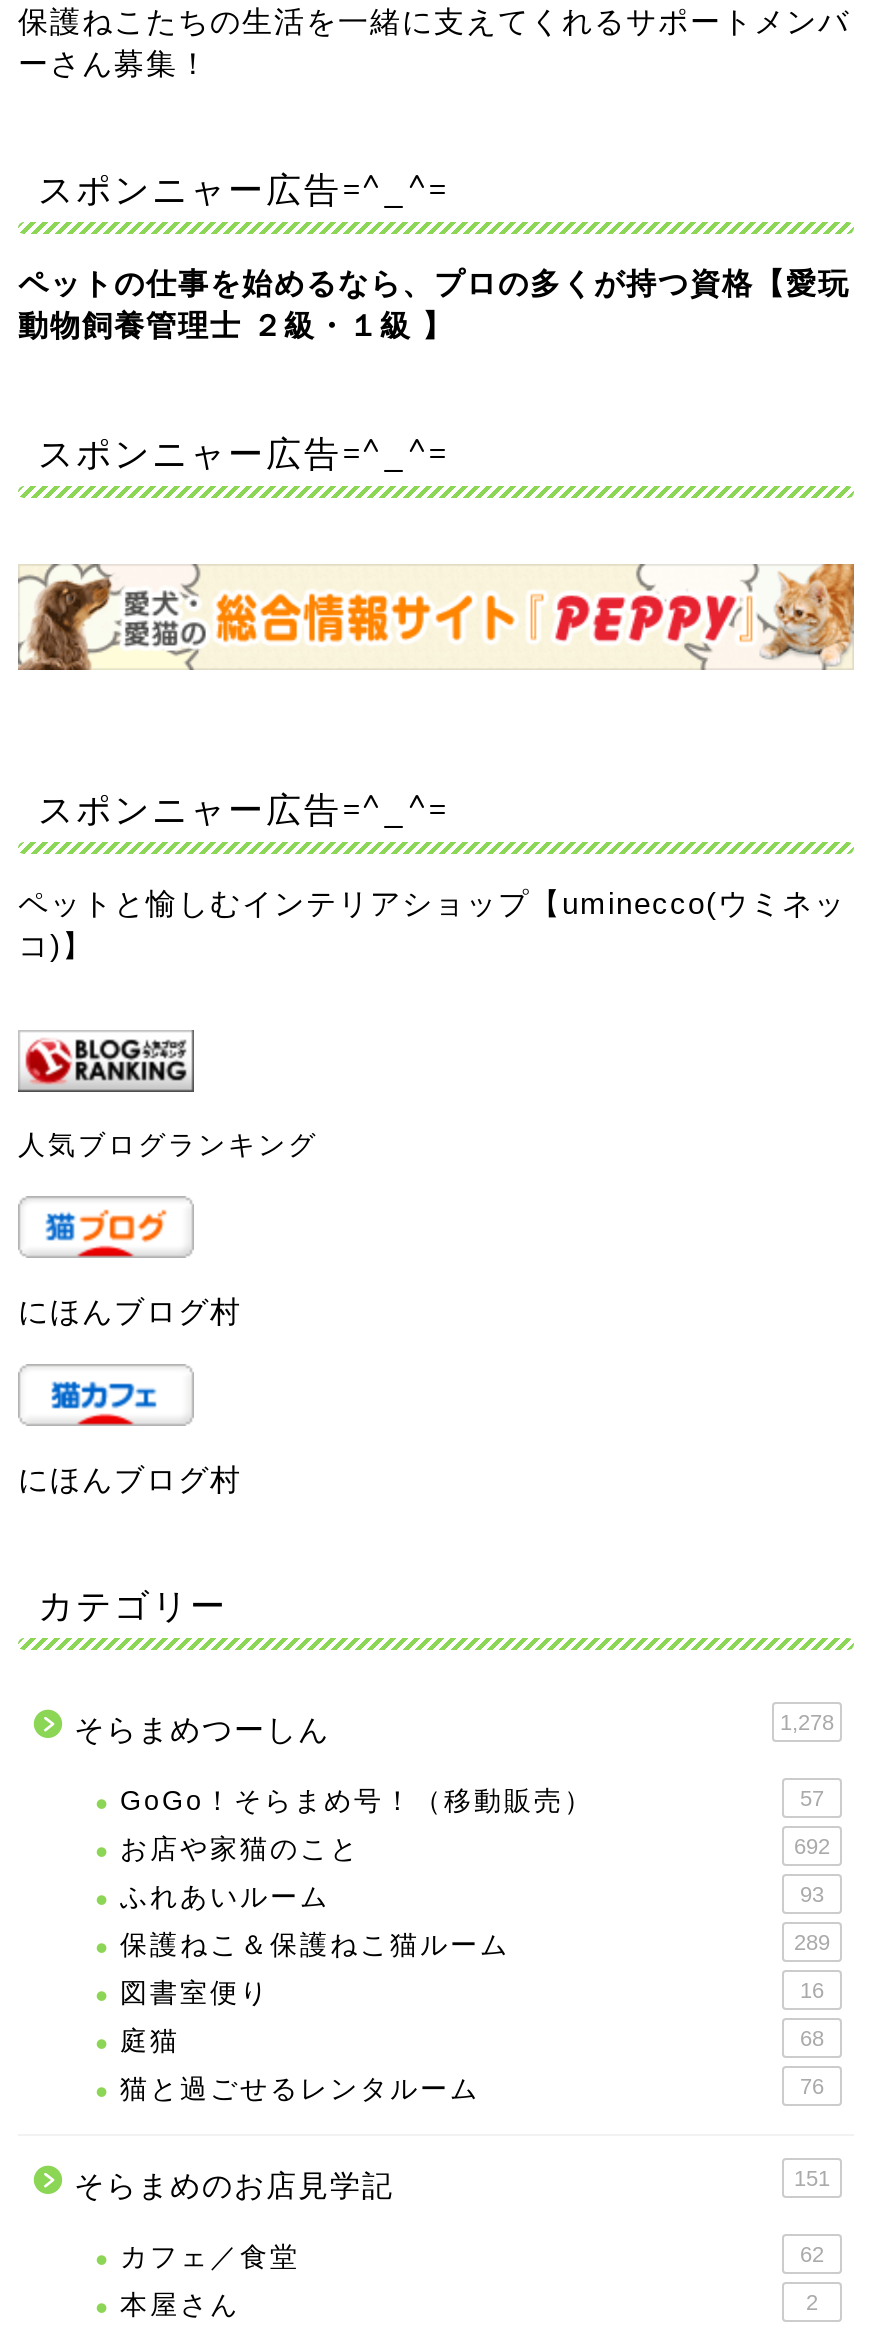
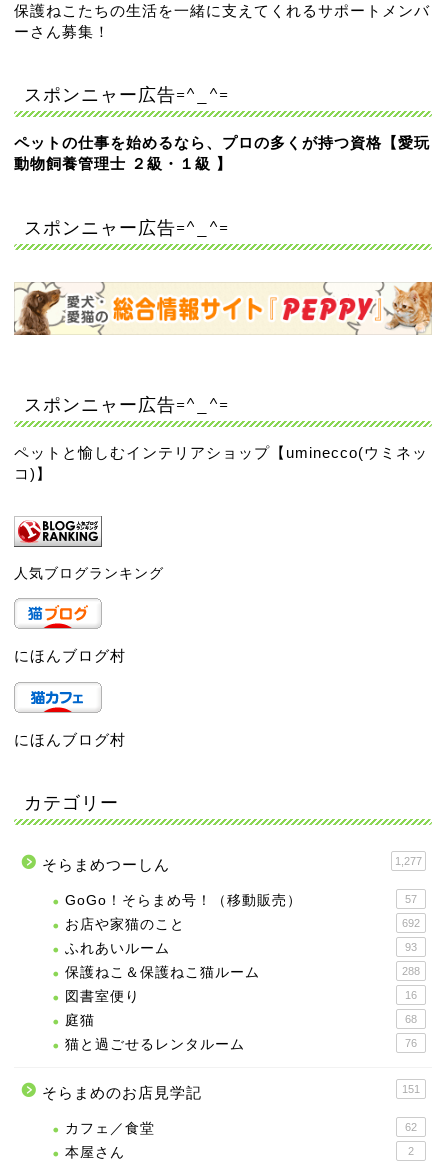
[780,1710,834,1734] 1,278 -> [395,855,422,867] 1,277
[794,1930,830,1954] 289 -> [402,965,420,977] 288

